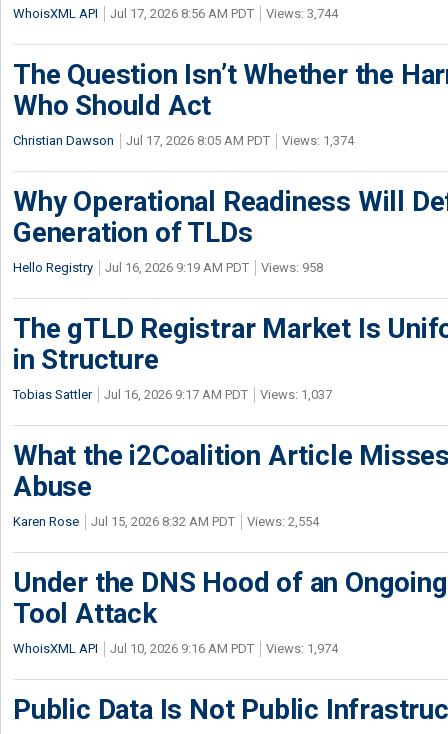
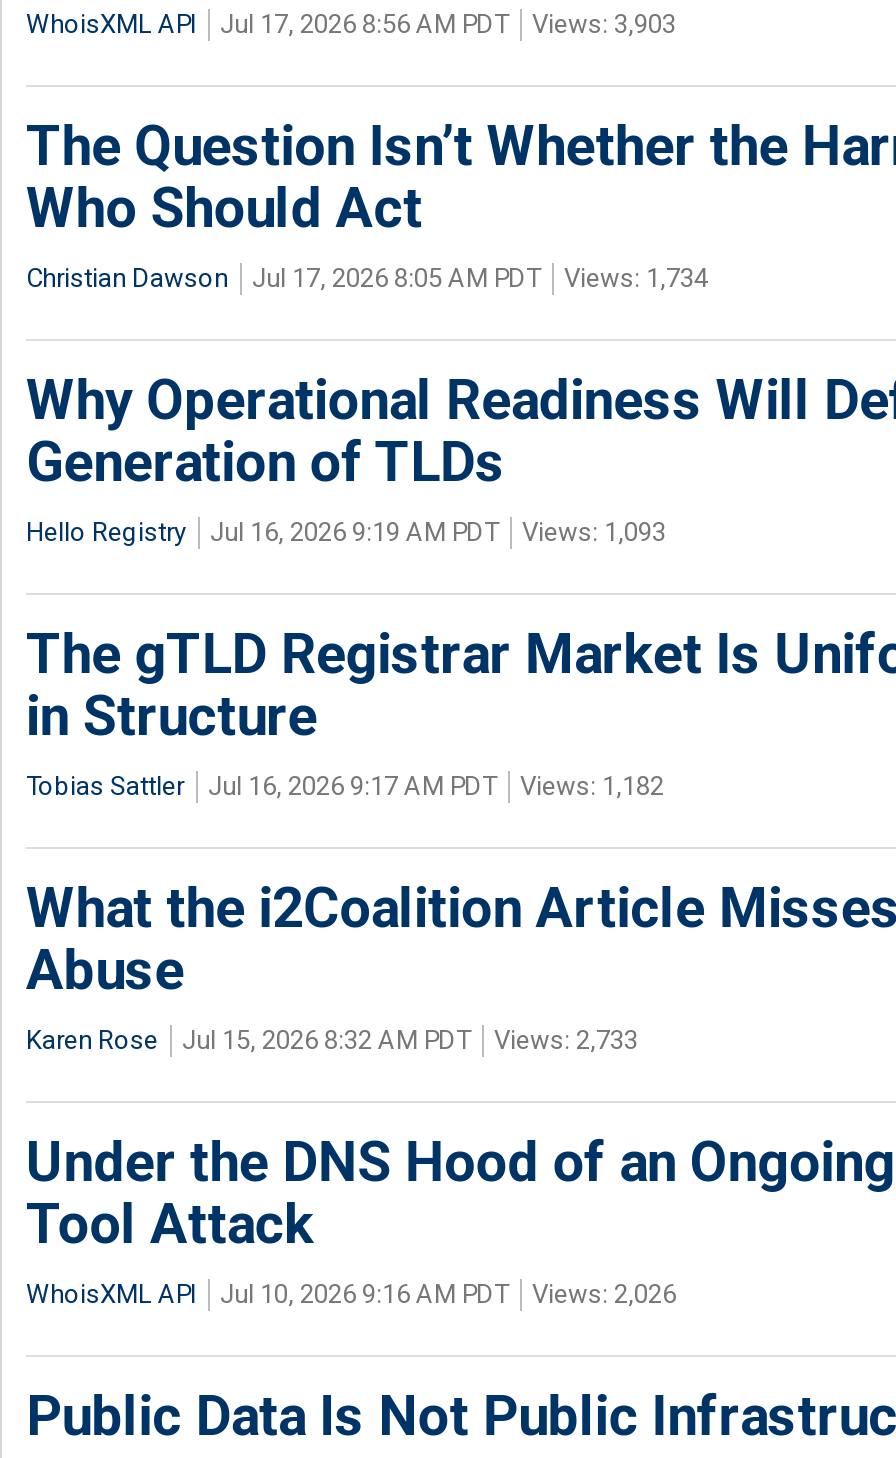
[13,6,338,21] WhoisXML API Jul 17, 2026 8:56 AM PDT Views: 3,744 -> [26,9,676,39] WhoisXML API Jul 17, 2026 8:56 AM PDT Views: 3,903
[13,133,354,148] Christian Dawson Jul 17, 2026 8:05 AM PDT Views: 1,374 -> [26,263,708,293] Christian Dawson Jul 17, 2026 8:05 AM PDT Views: 1,734
[13,260,323,275] Hello Registry Jul 16, 2026 9:19 AM PDT Views: 958 -> [26,517,666,547] Hello Registry Jul 16, 2026 9:19 AM PDT Views: 1,093
[13,387,332,402] Tobias Sattler Jul 16, 2026 9:17 AM PDT Views: 1,037 -> [26,771,664,801] Tobias Sattler Jul 16, 2026 9:17 AM PDT Views: 1,182
[13,514,319,529] Karen Rose Jul 15, 2026 8:32 AM PDT Views: 2,554 -> [26,1025,638,1055] Karen Rose Jul 15, 2026 8:32 AM PDT Views: 2,733
[13,641,338,656] WhoisXML API Jul 10, 2026 9:16 AM PDT Views: 1,974 -> [26,1279,676,1309] WhoisXML API Jul 10, 2026 9:16 AM PDT Views: 2,026

